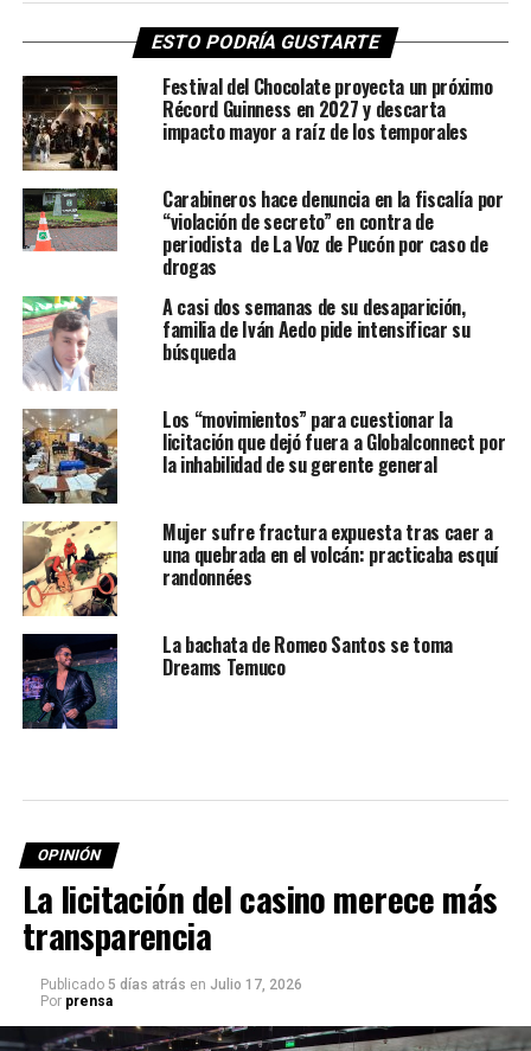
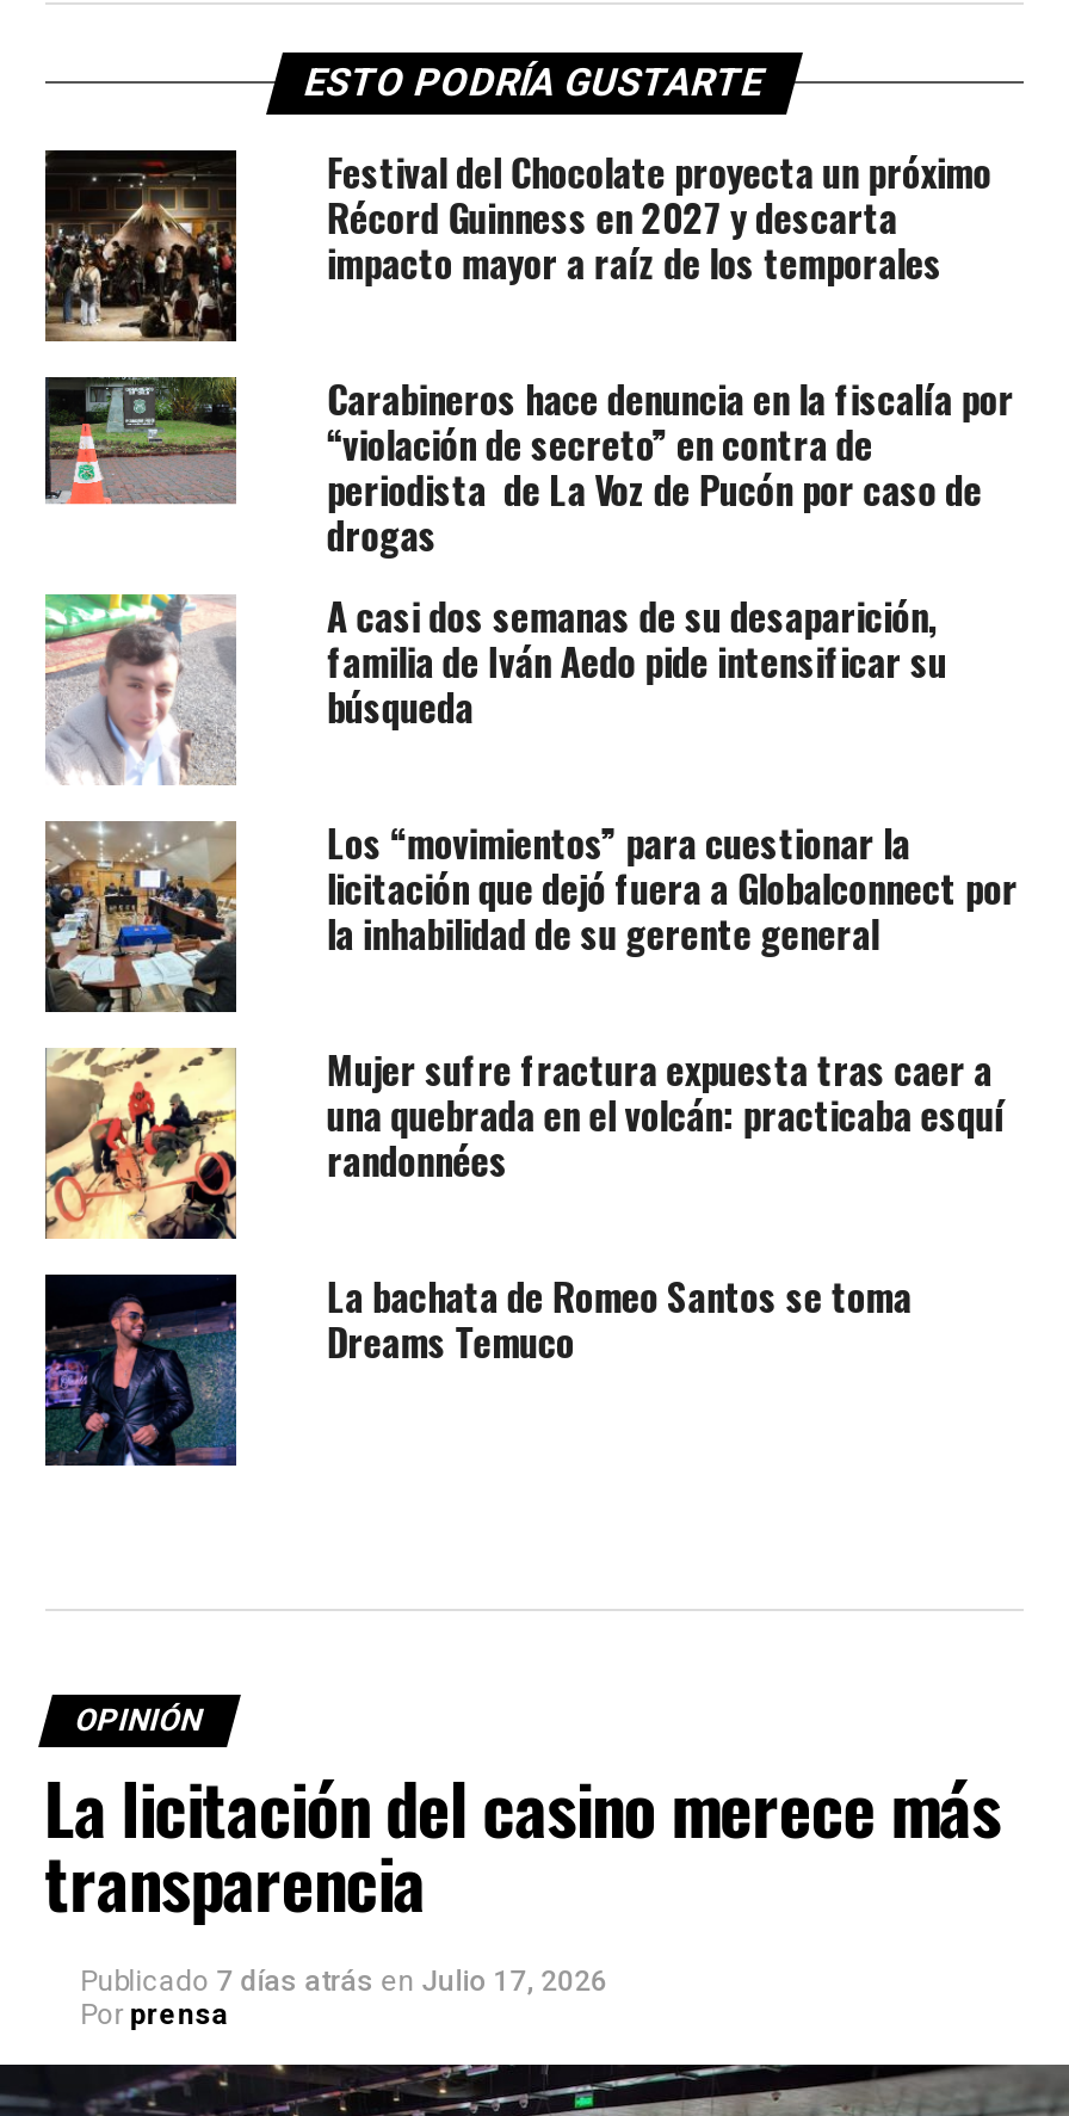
[40,976,302,992] Publicado 5 días atrás en Julio 17, 2026 -> [80,1964,608,1998] Publicado 7 días atrás en Julio 17, 2026

